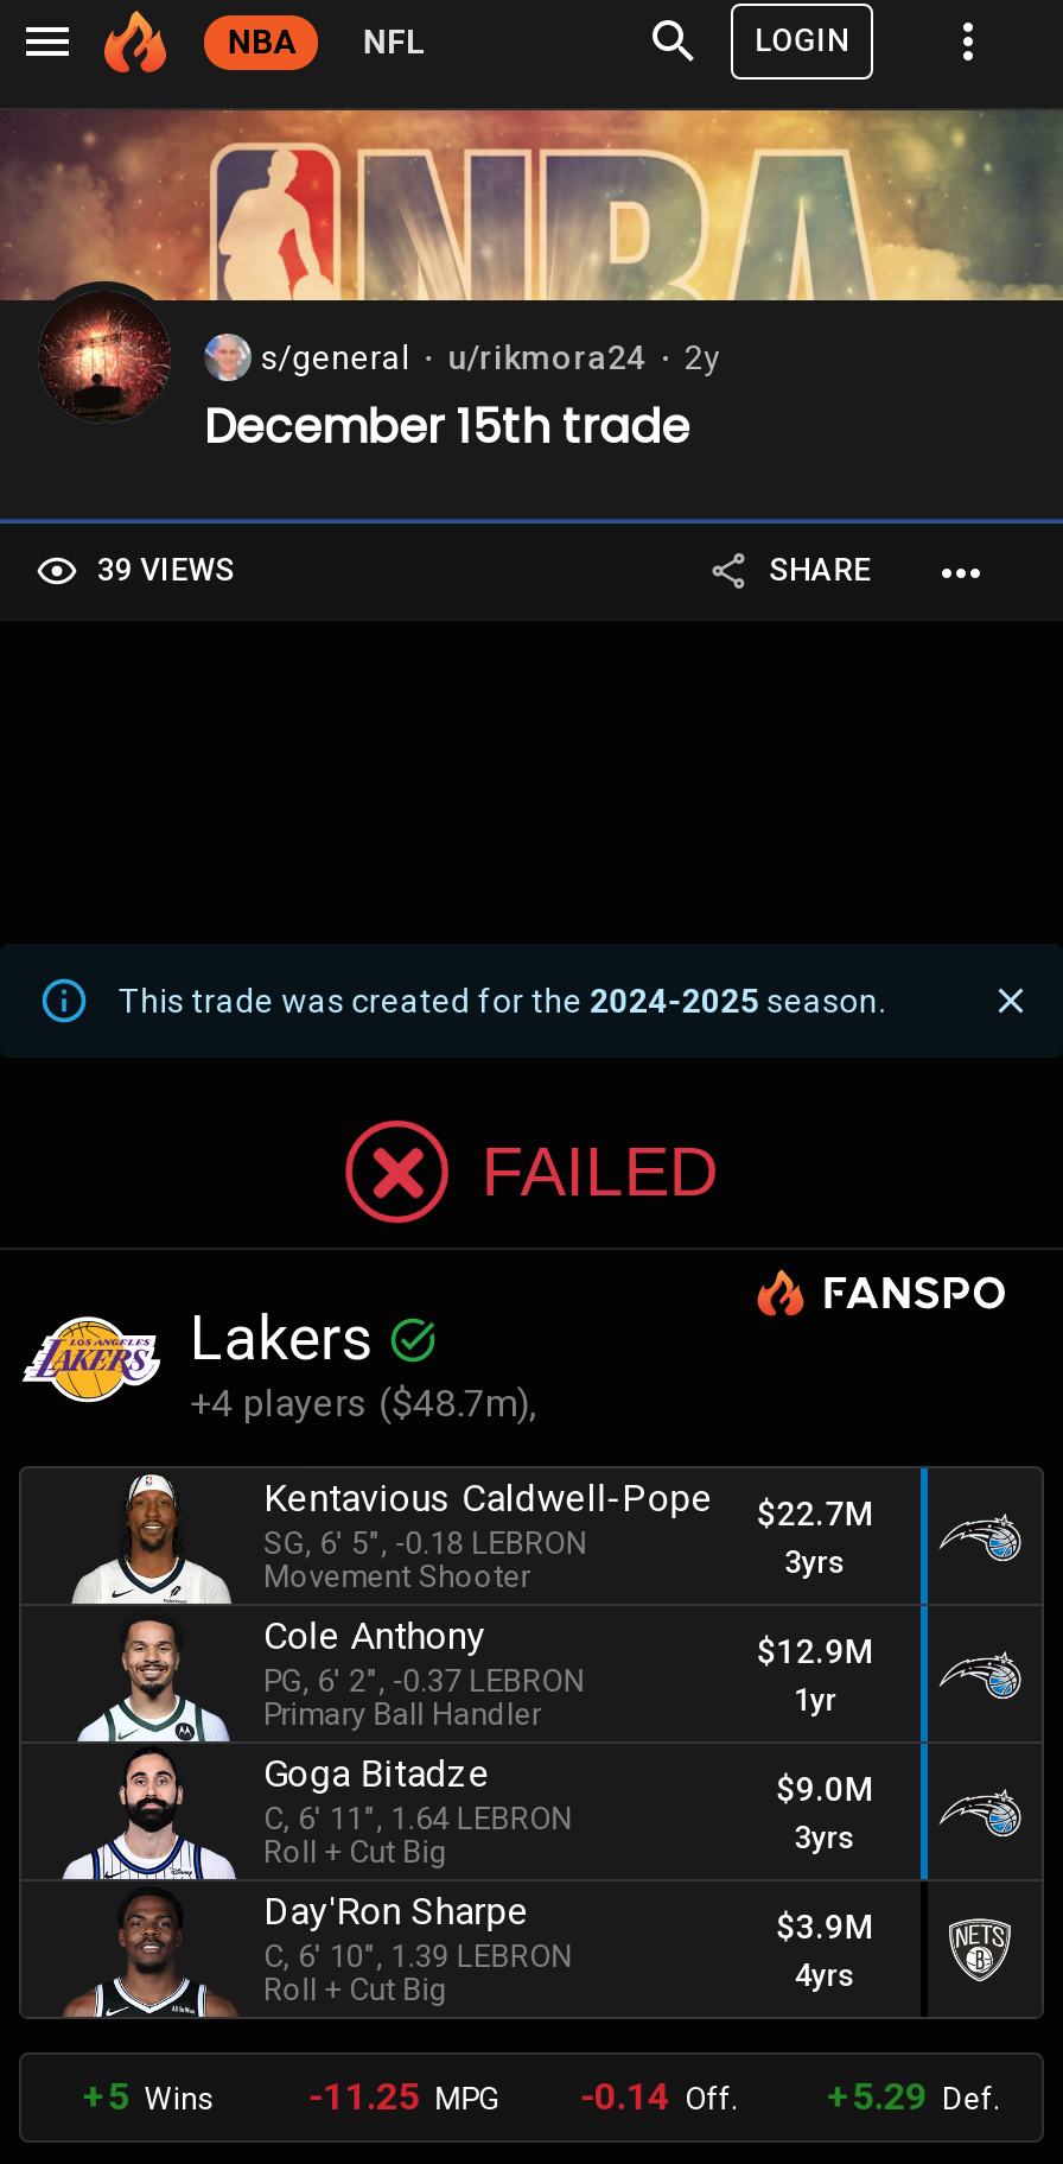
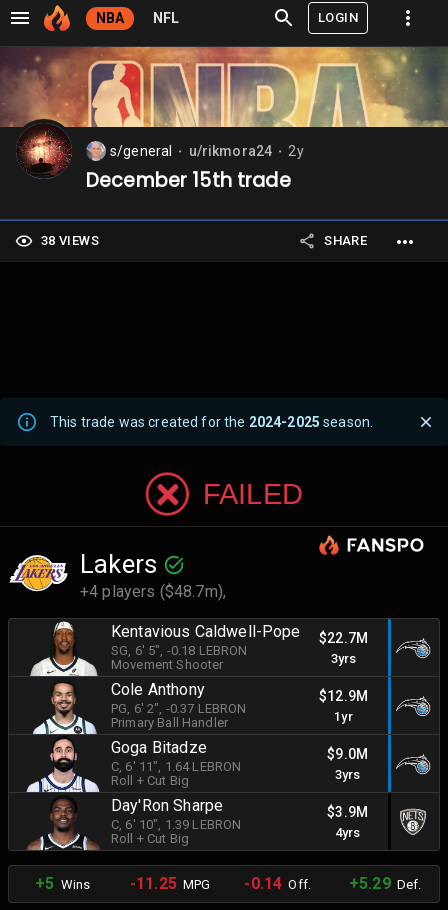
[97,552,235,588] 39 VIEWS -> [41,233,99,248] 38 VIEWS

